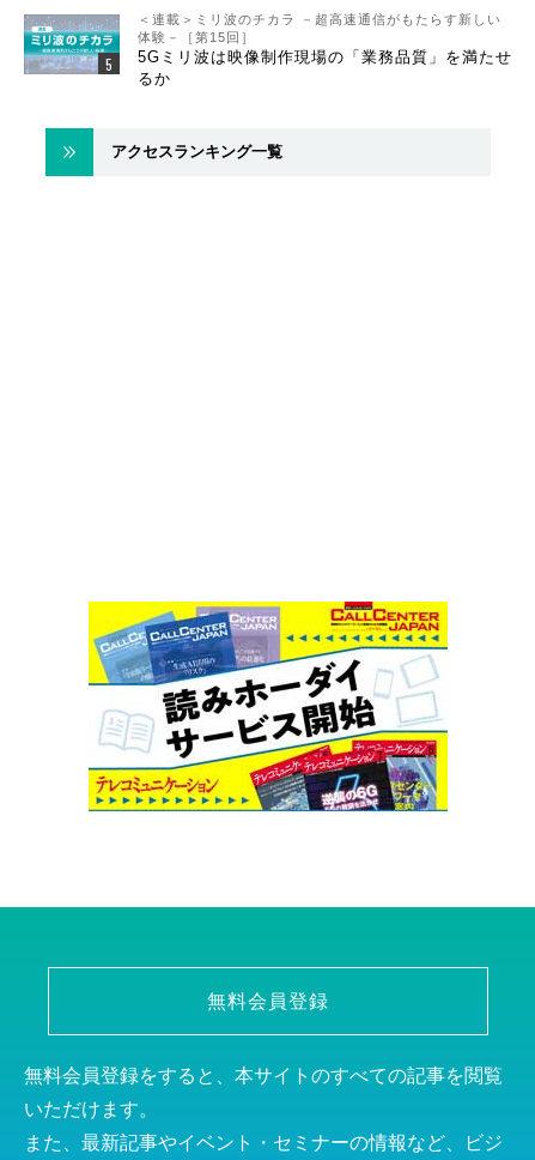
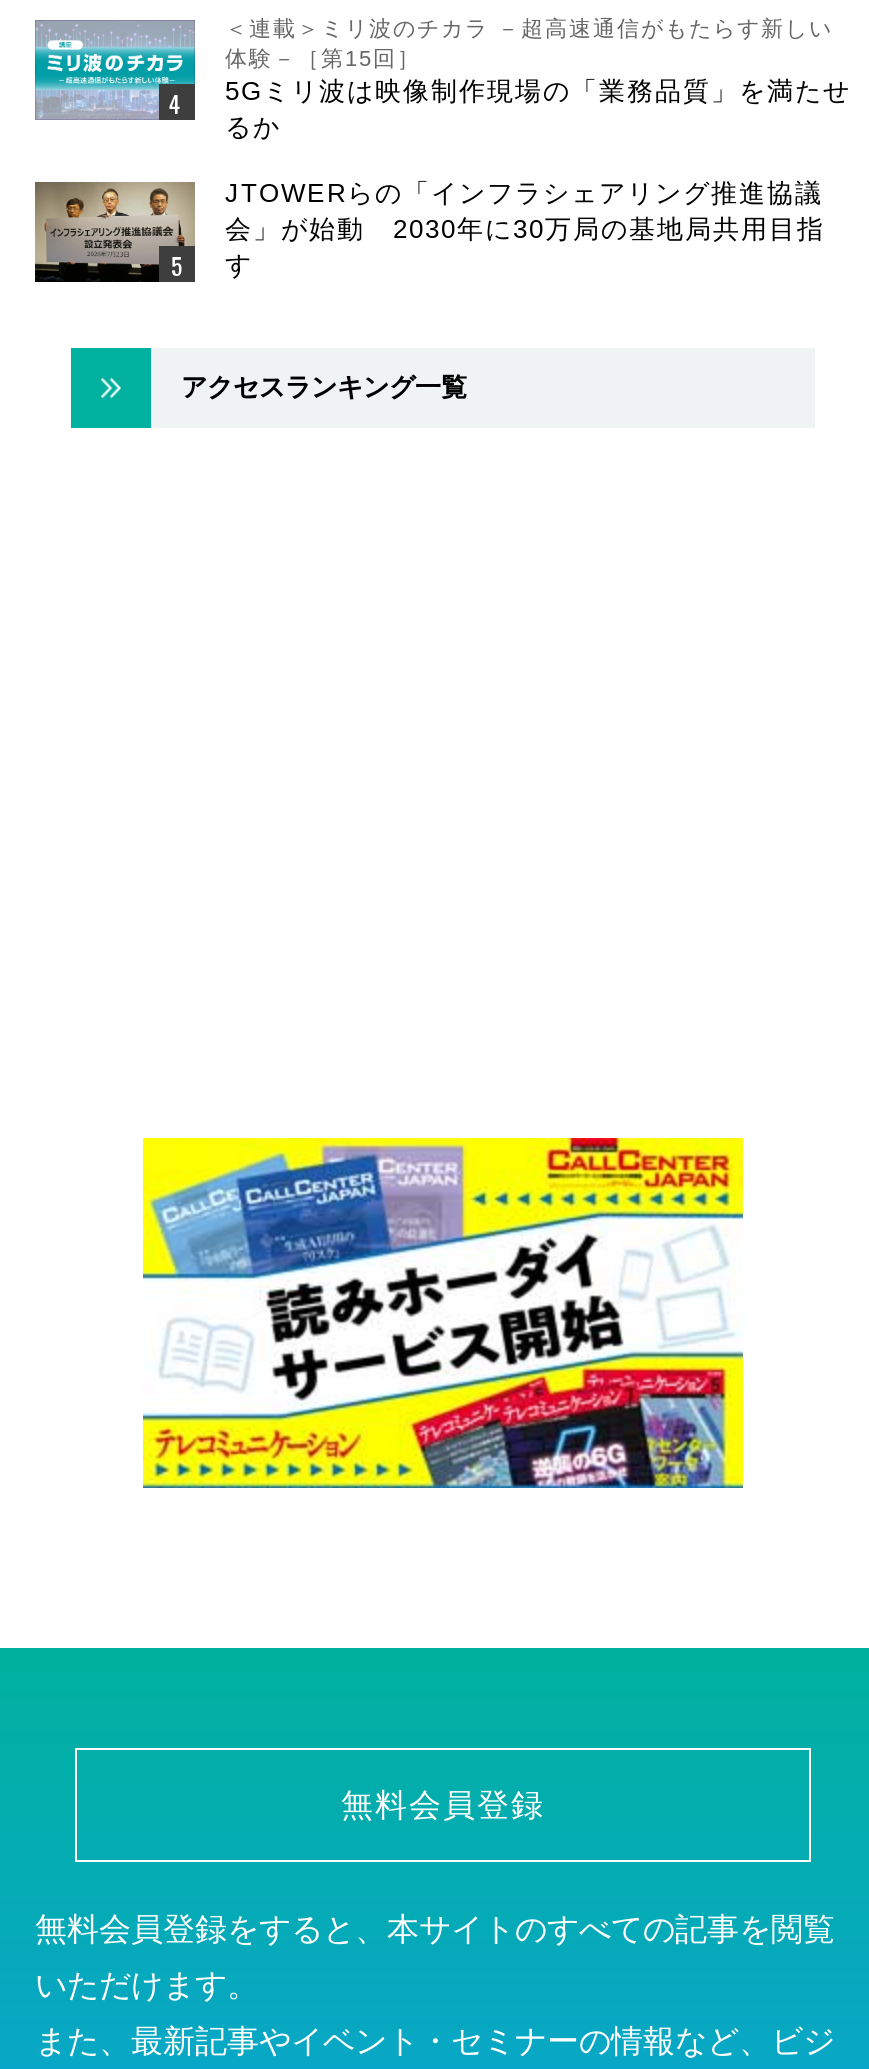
none -> [33,177,825,284] [image] | JTOWERらの「インフラシェアリング推進協議 | 会」が始動 2030年に30万局の基地局共用目指 | す

